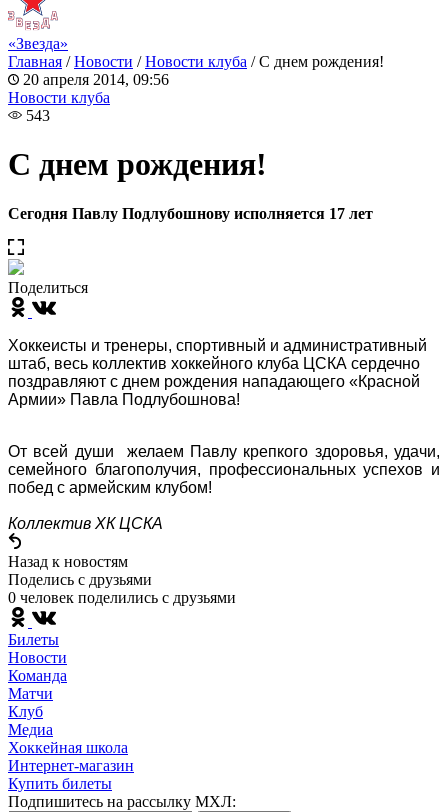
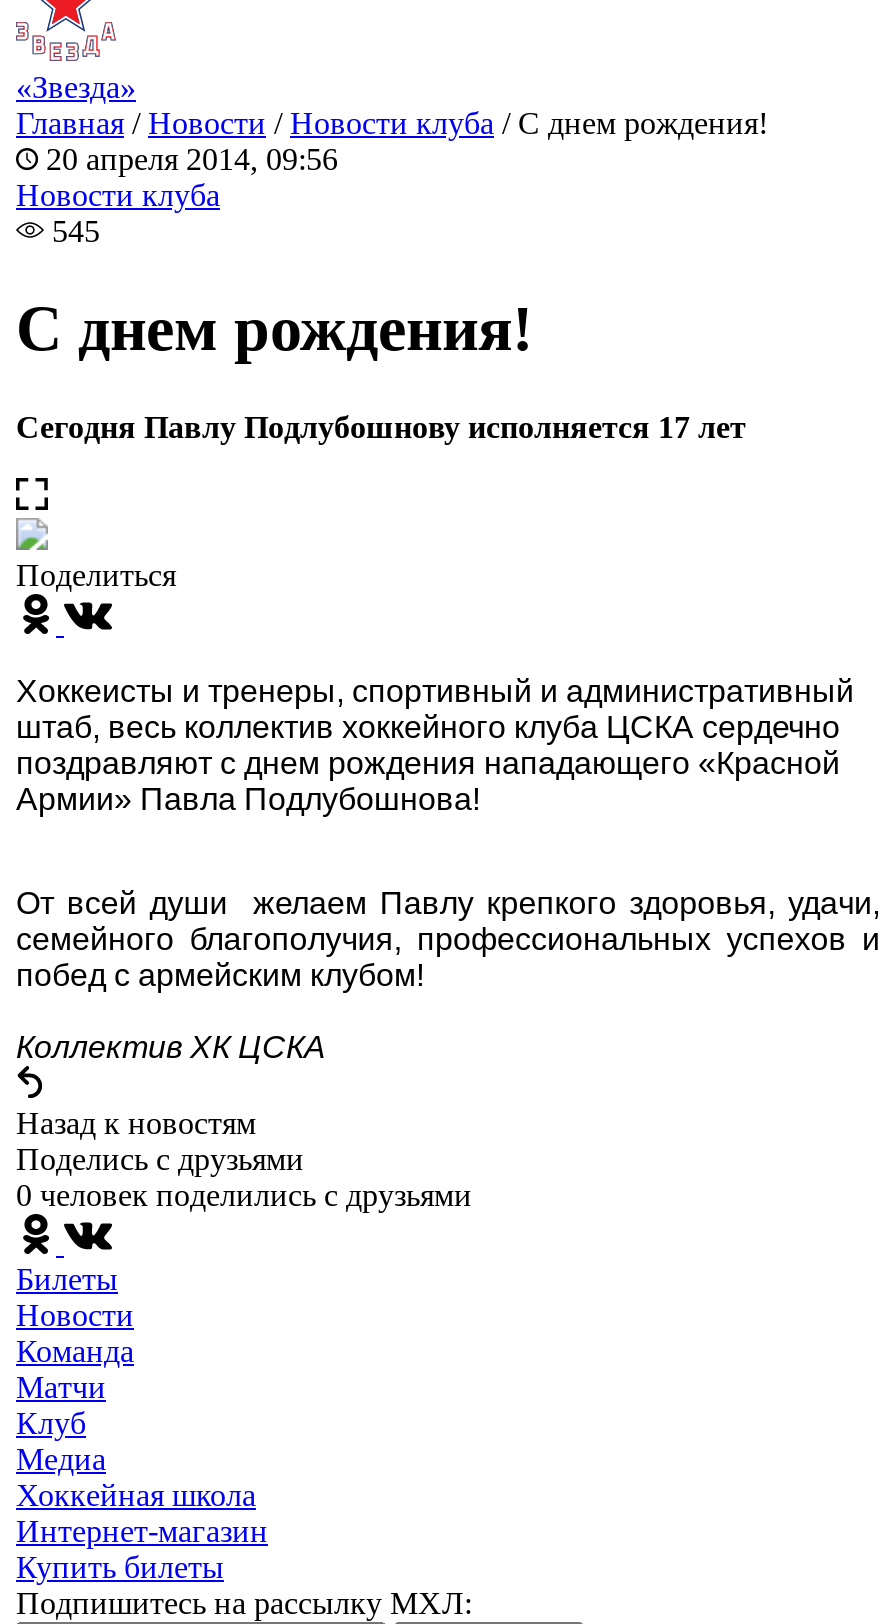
[22,107,50,124] 543 -> [44,214,100,248] 545

